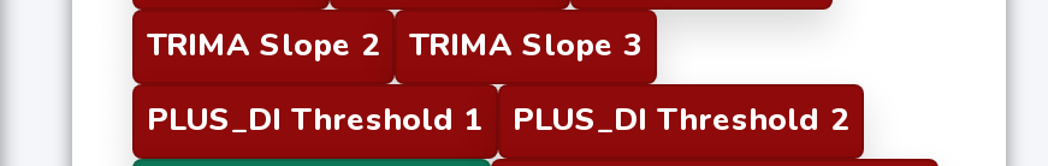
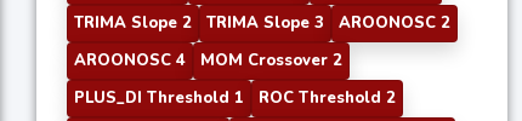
none -> [74,13,450,72] AROONOSC 2 | AROONOSC 4 | MOM Crossover 2
[513,100,849,143] PLUS_DI Threshold 2 -> [259,88,396,109] ROC Threshold 2

